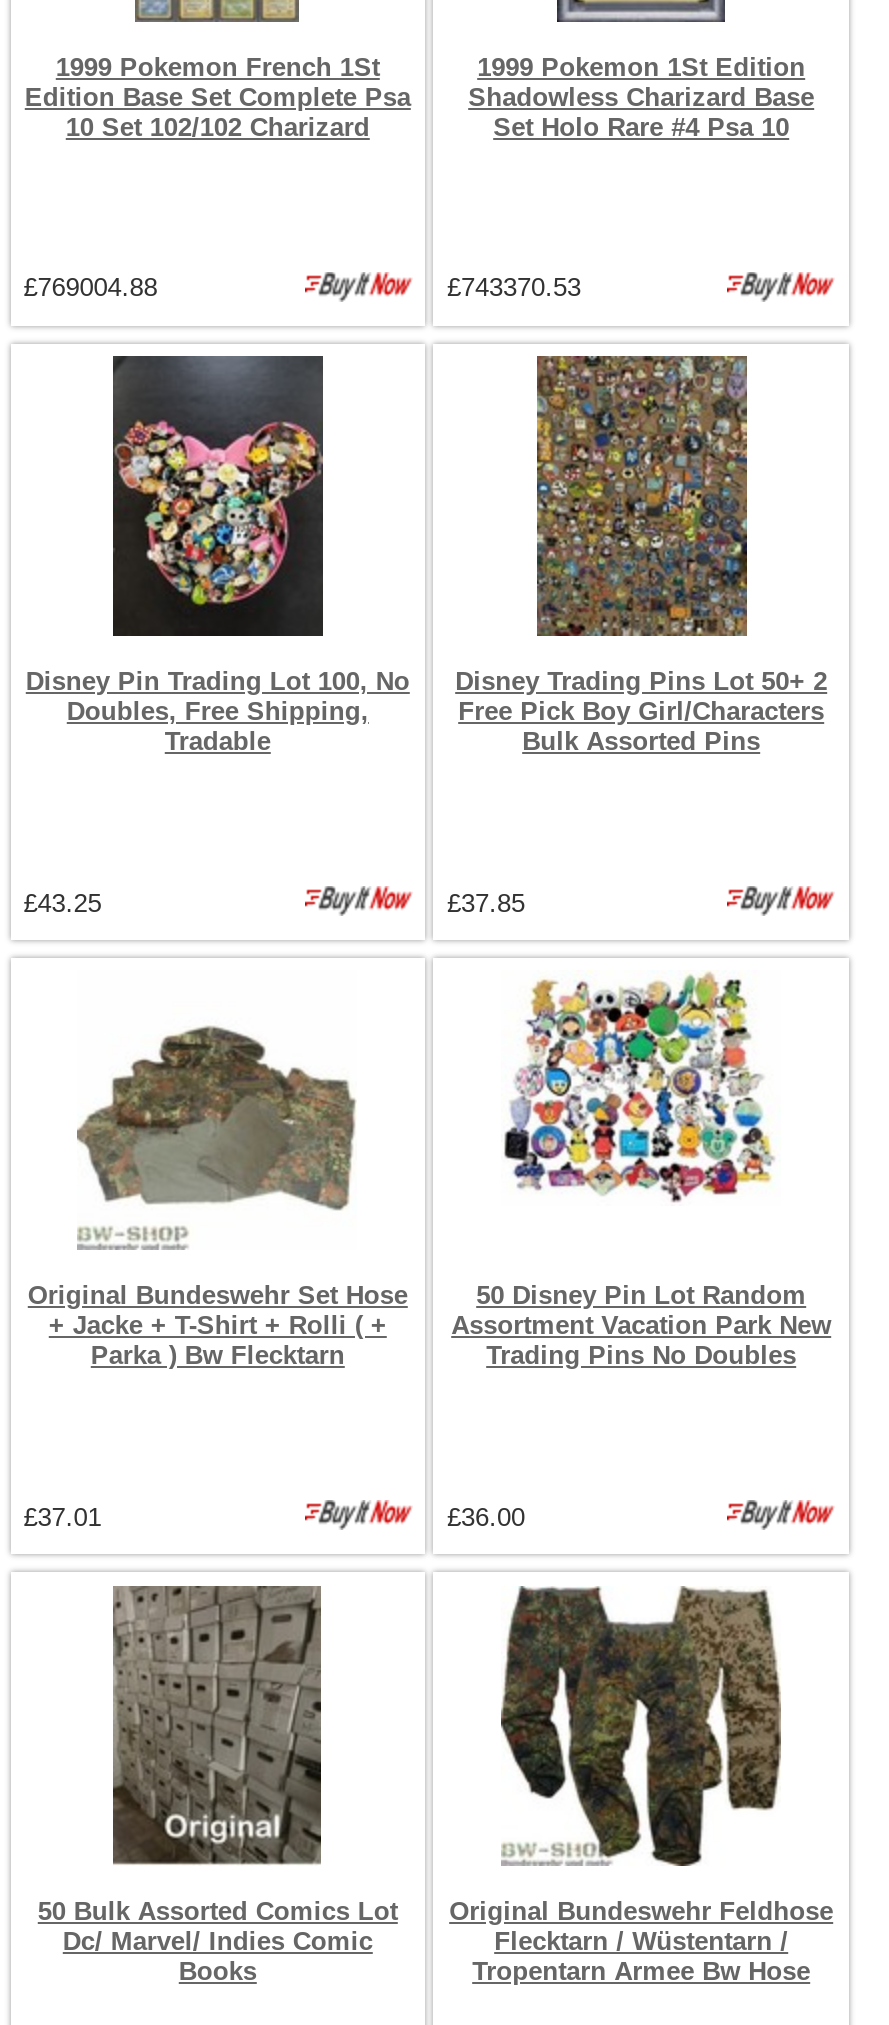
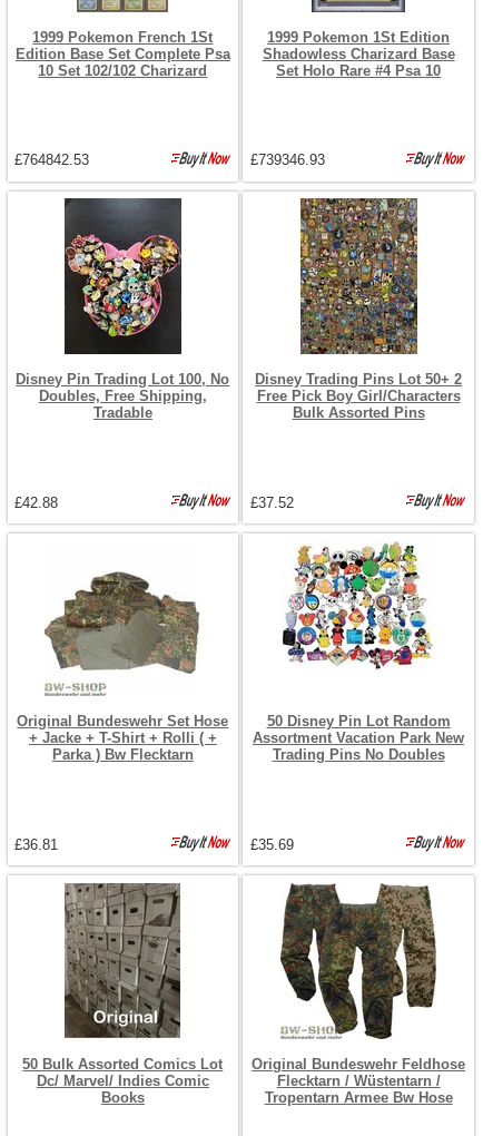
[23,273,157,303] £769004.88 -> [15,152,89,169] £764842.53
[447,273,581,303] £743370.53 -> [250,152,325,169] £739346.93
[23,887,101,917] £43.25 -> [15,494,58,511] £42.88
[447,887,525,917] £37.85 -> [250,494,294,511] £37.52
[23,1501,101,1531] £37.01 -> [15,836,58,853] £36.81
[447,1501,525,1531] £36.00 -> [250,836,294,853] £35.69

